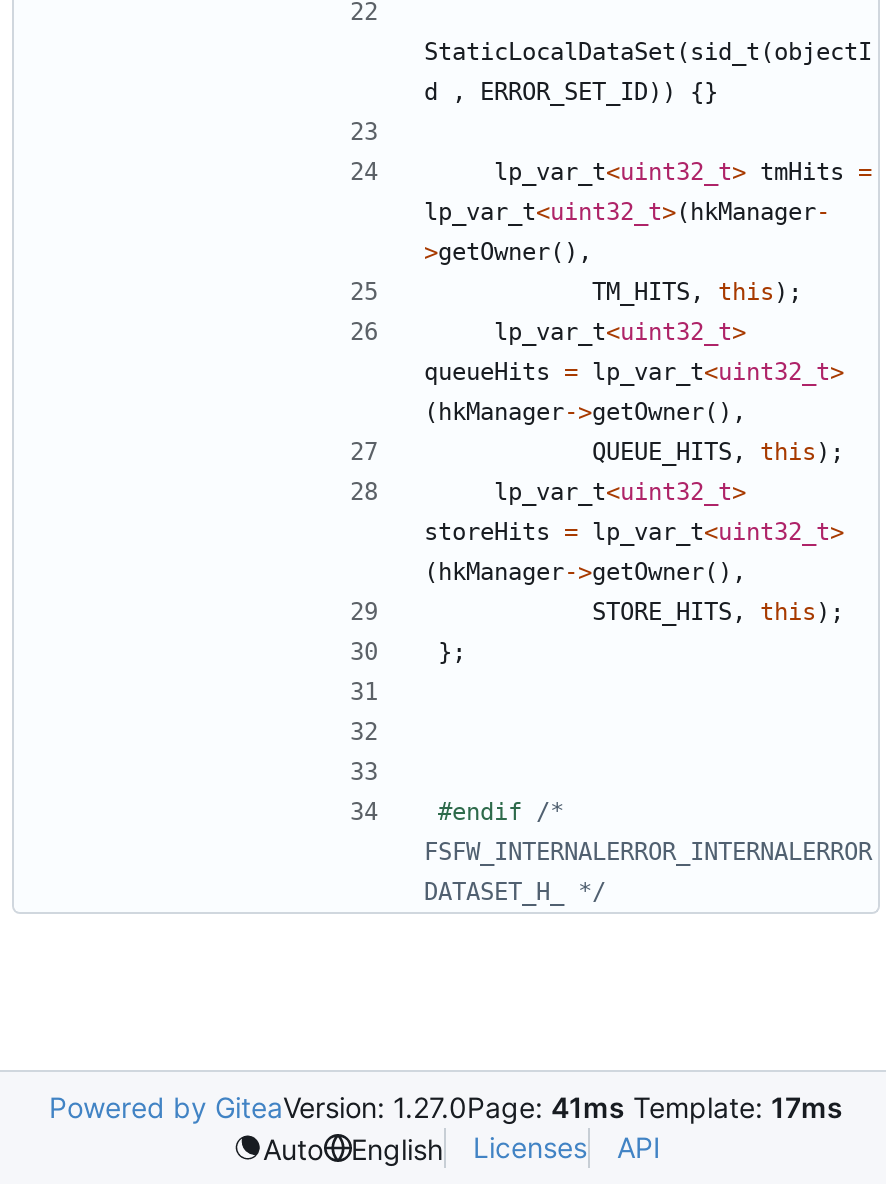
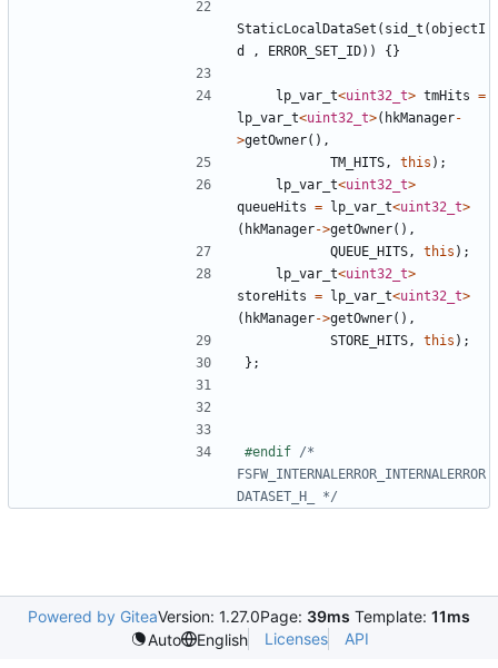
[49,1090,843,1124] Powered by GiteaVersion: 1.27.0Page: 41ms Template: 17ms -> [28,607,470,626] Powered by GiteaVersion: 1.27.0Page: 39ms Template: 11ms

